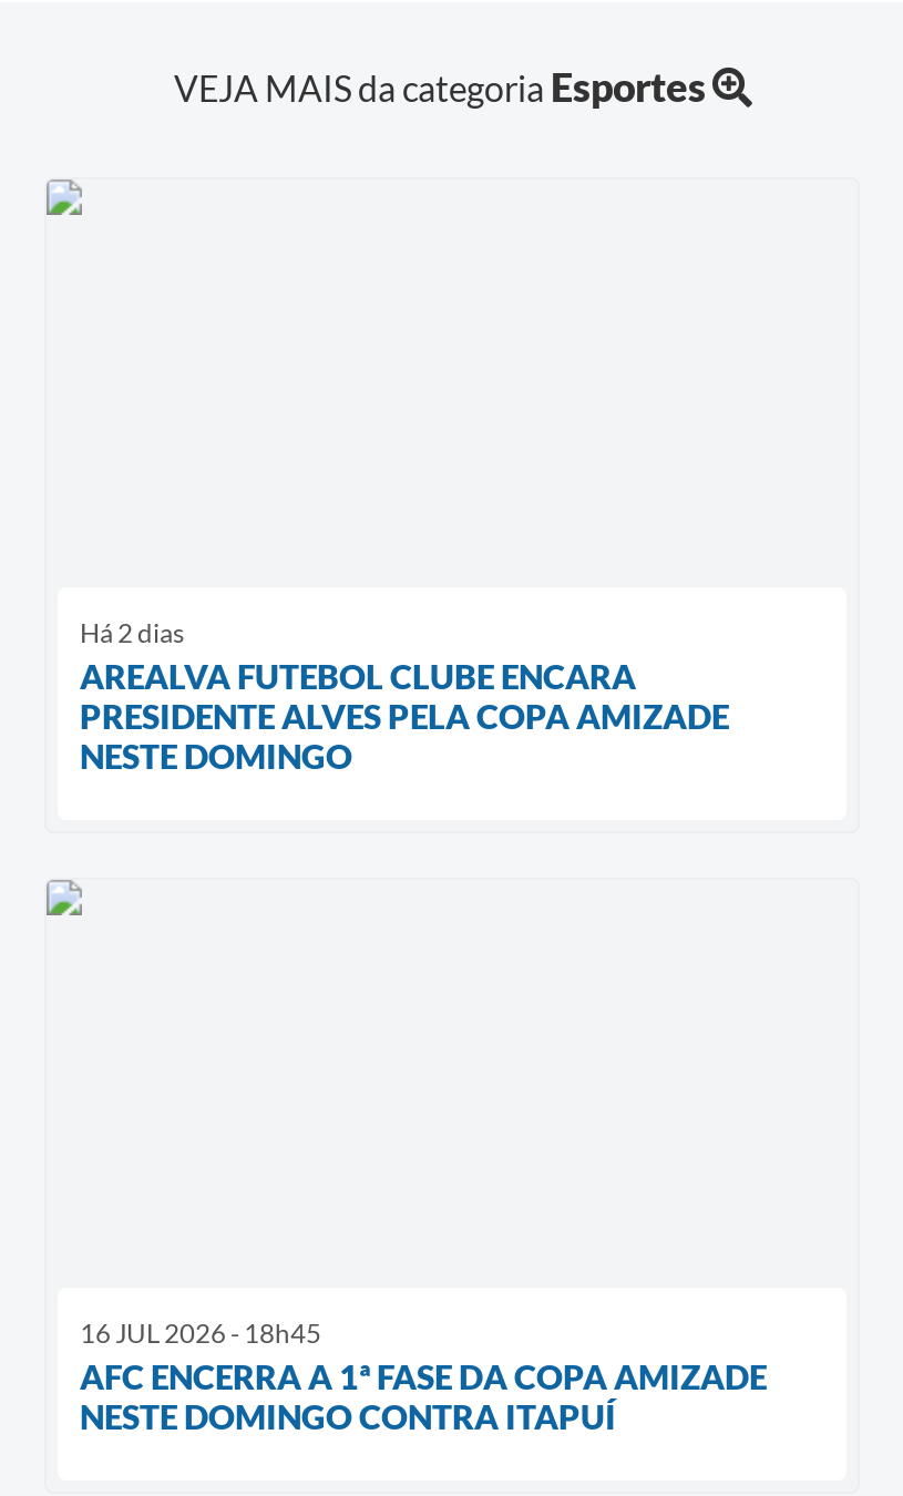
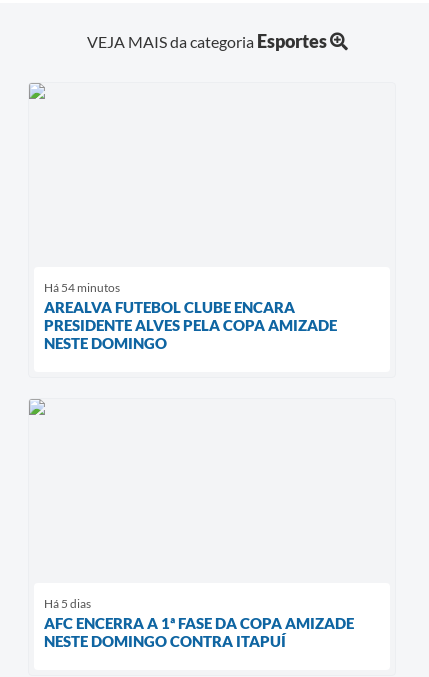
[80,617,184,650] Há 2 dias -> [44,280,120,295] Há 54 minutos
[80,1318,321,1351] 16 JUL 2026 - 18h45 -> [44,596,91,611] Há 5 dias

